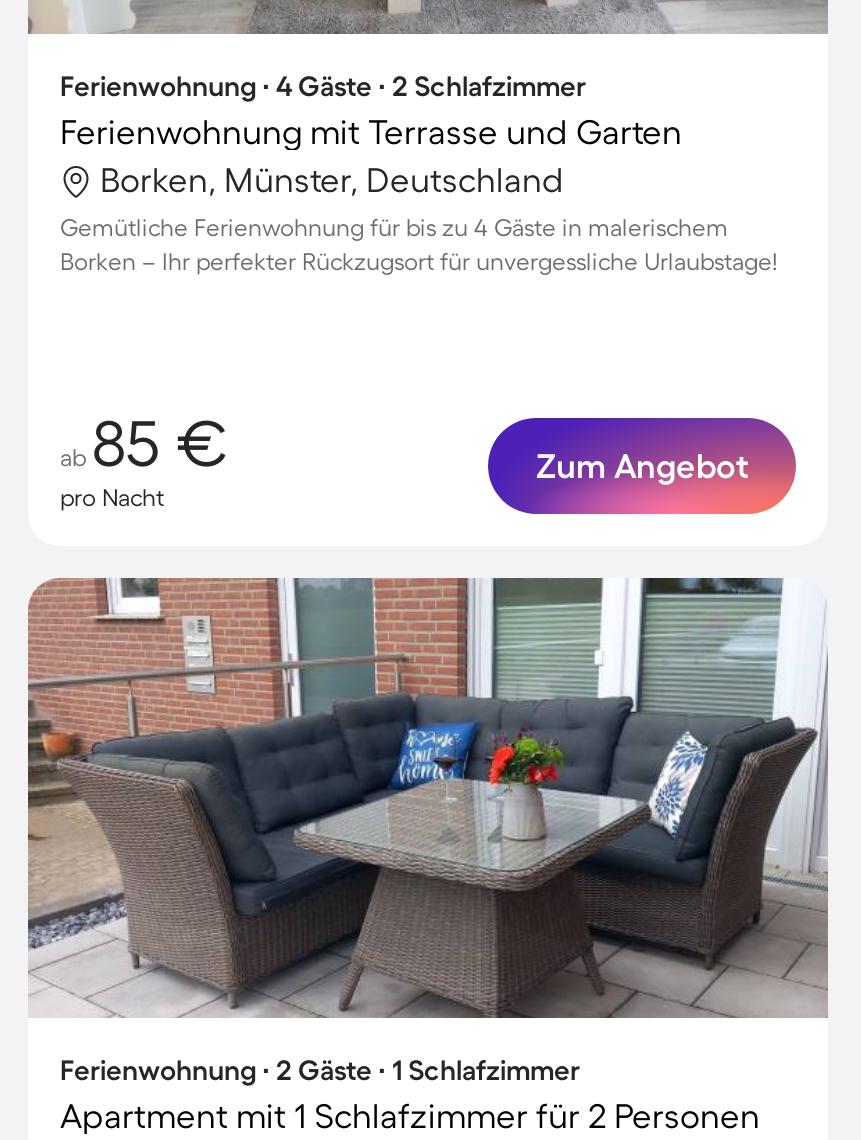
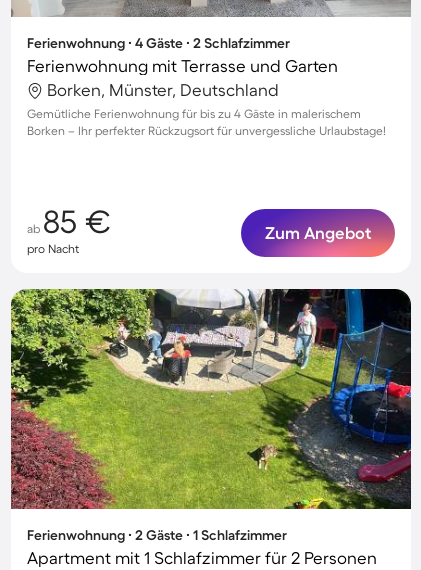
[26,576,828,1020] [image] -> [10,288,412,510] [image]

